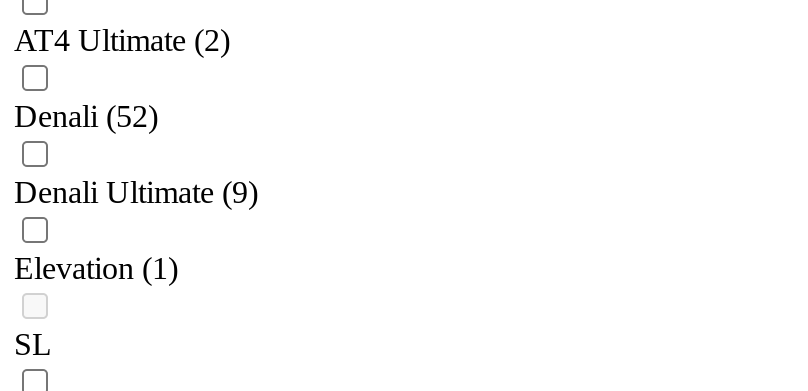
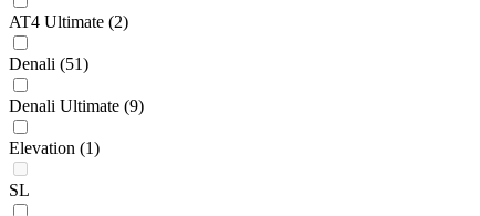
[14,100,158,134] Denali (52) -> [9,55,88,74] Denali (51)

